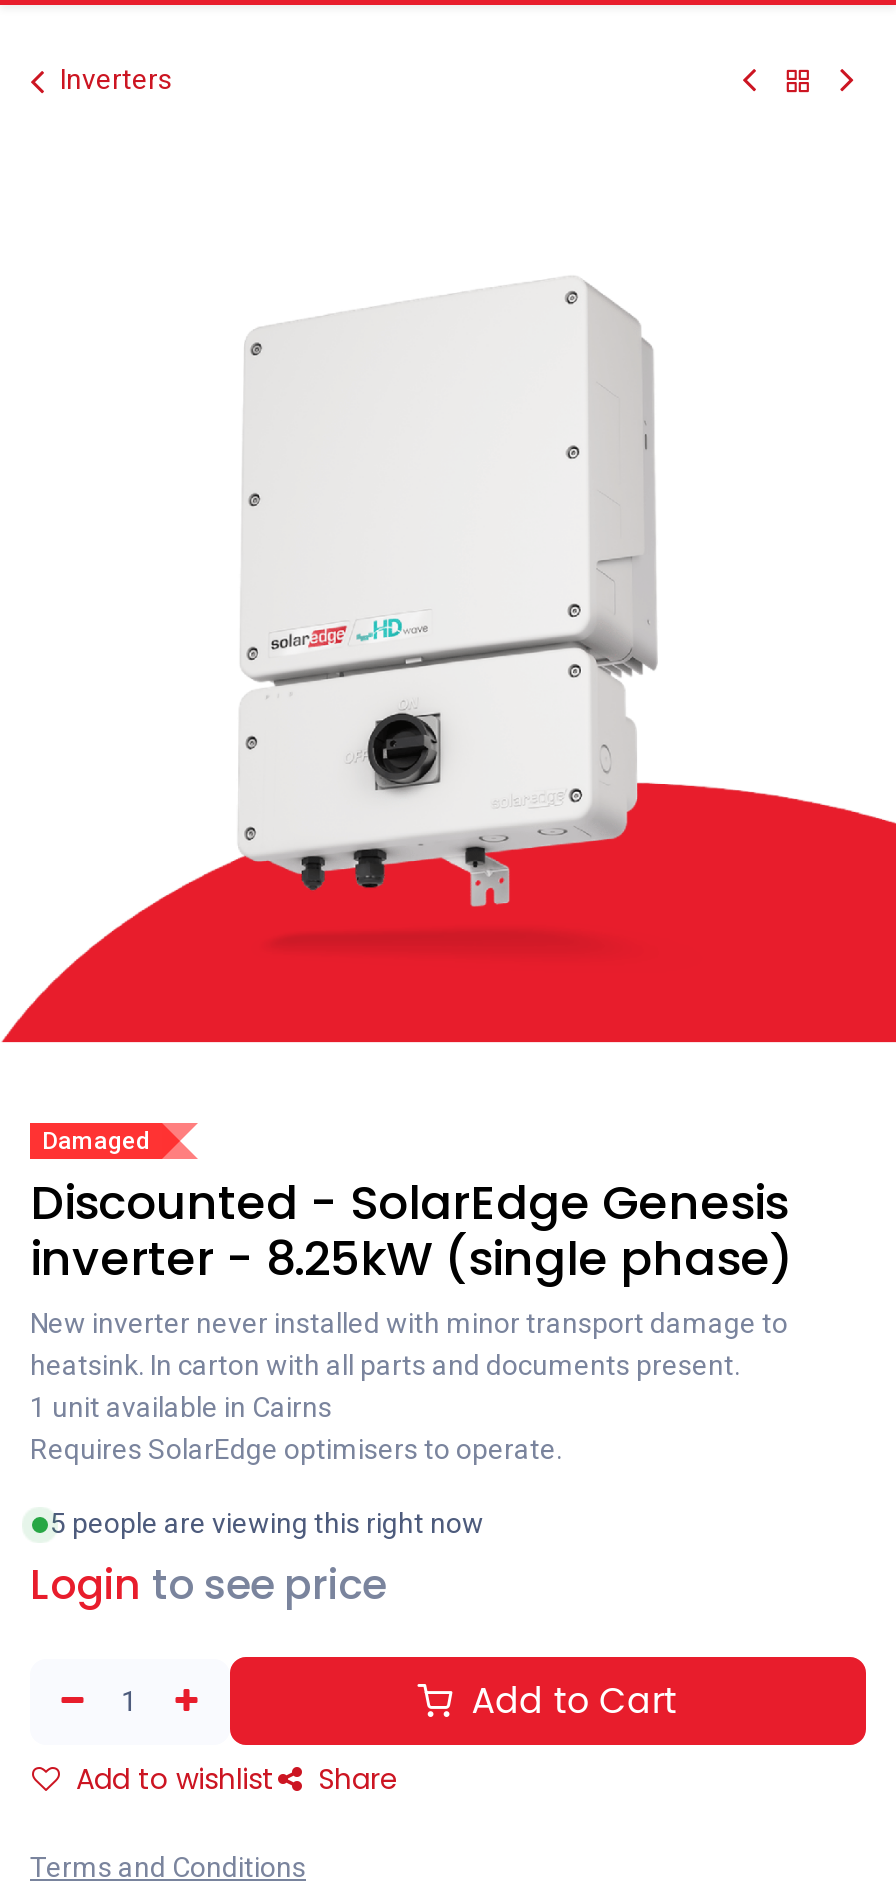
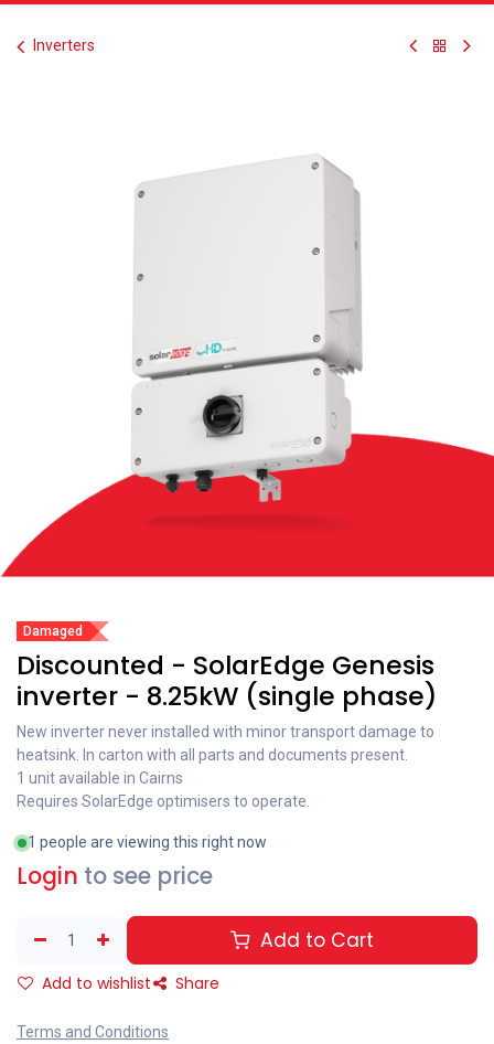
[50,1507,484,1539] 5 people are viewing this right now -> [28,833,267,851] 1 people are viewing this right now

